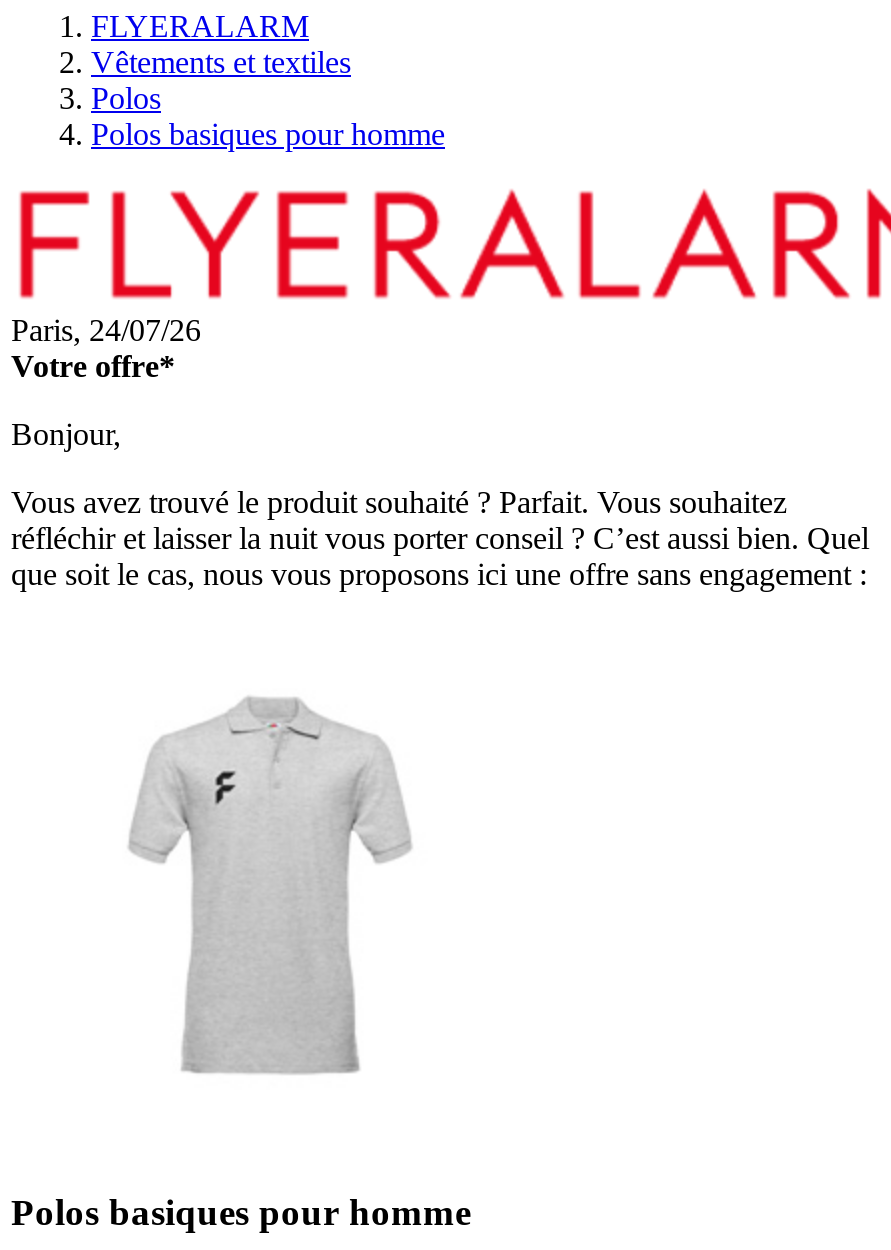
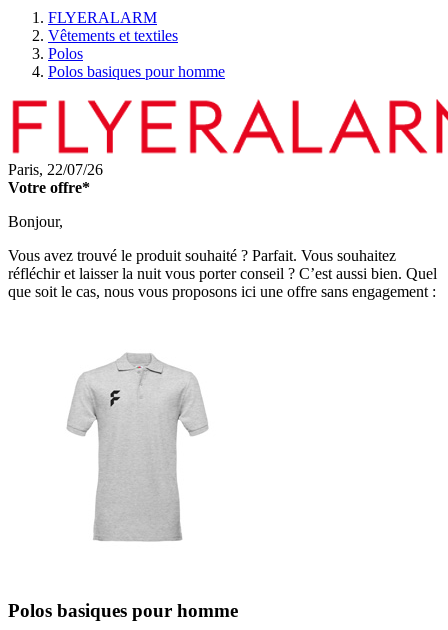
[11,313,201,347] Paris, 24/07/26 -> [8,161,103,178] Paris, 22/07/26

